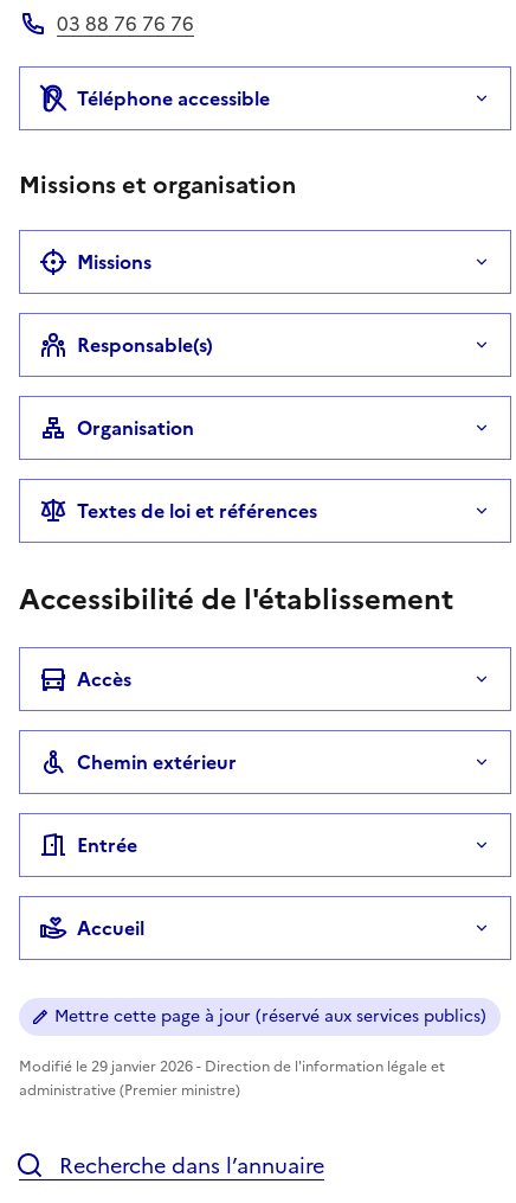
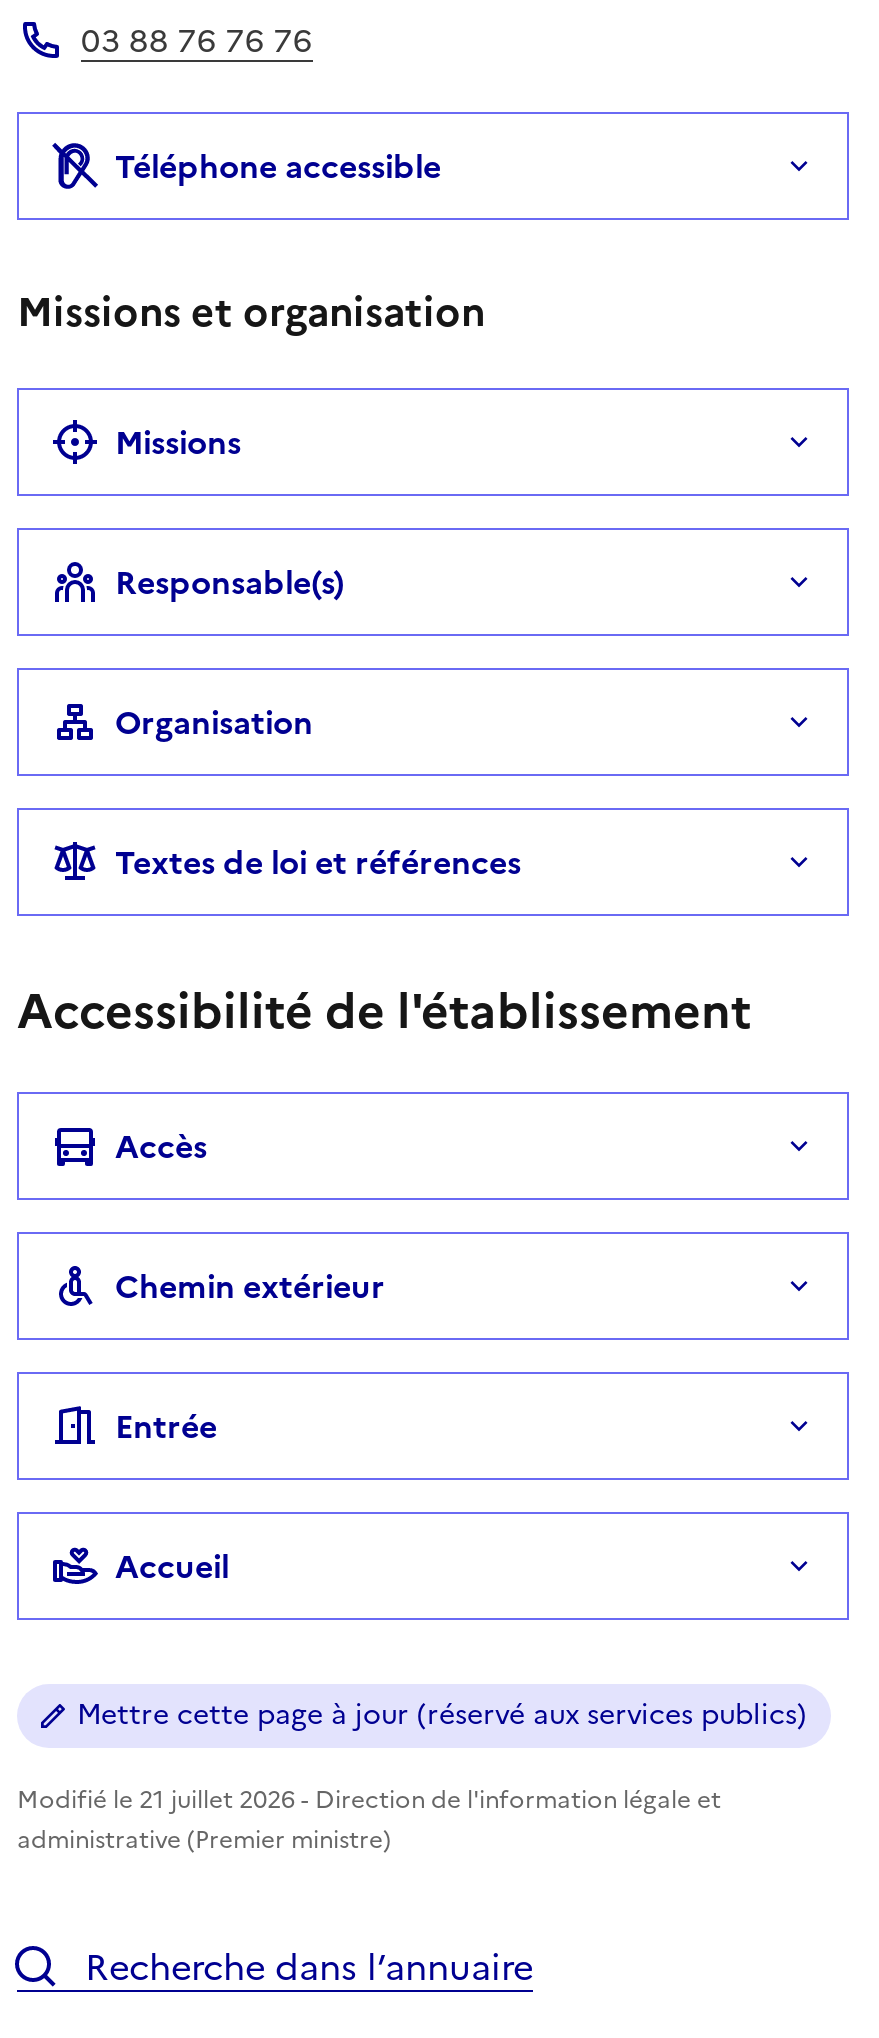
[19,1056,445,1077] Modifié le 29 janvier 2026 - Direction de l'information légale et -> [17,1782,721,1818] Modifié le 21 juillet 2026 - Direction de l'information légale et

